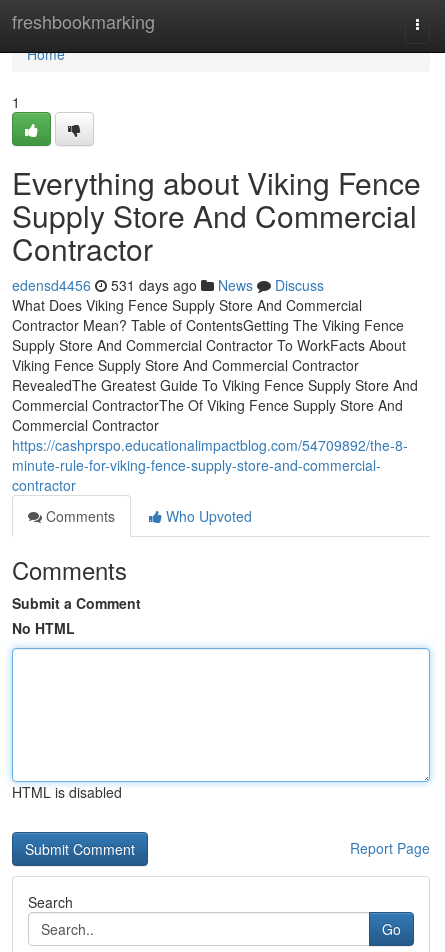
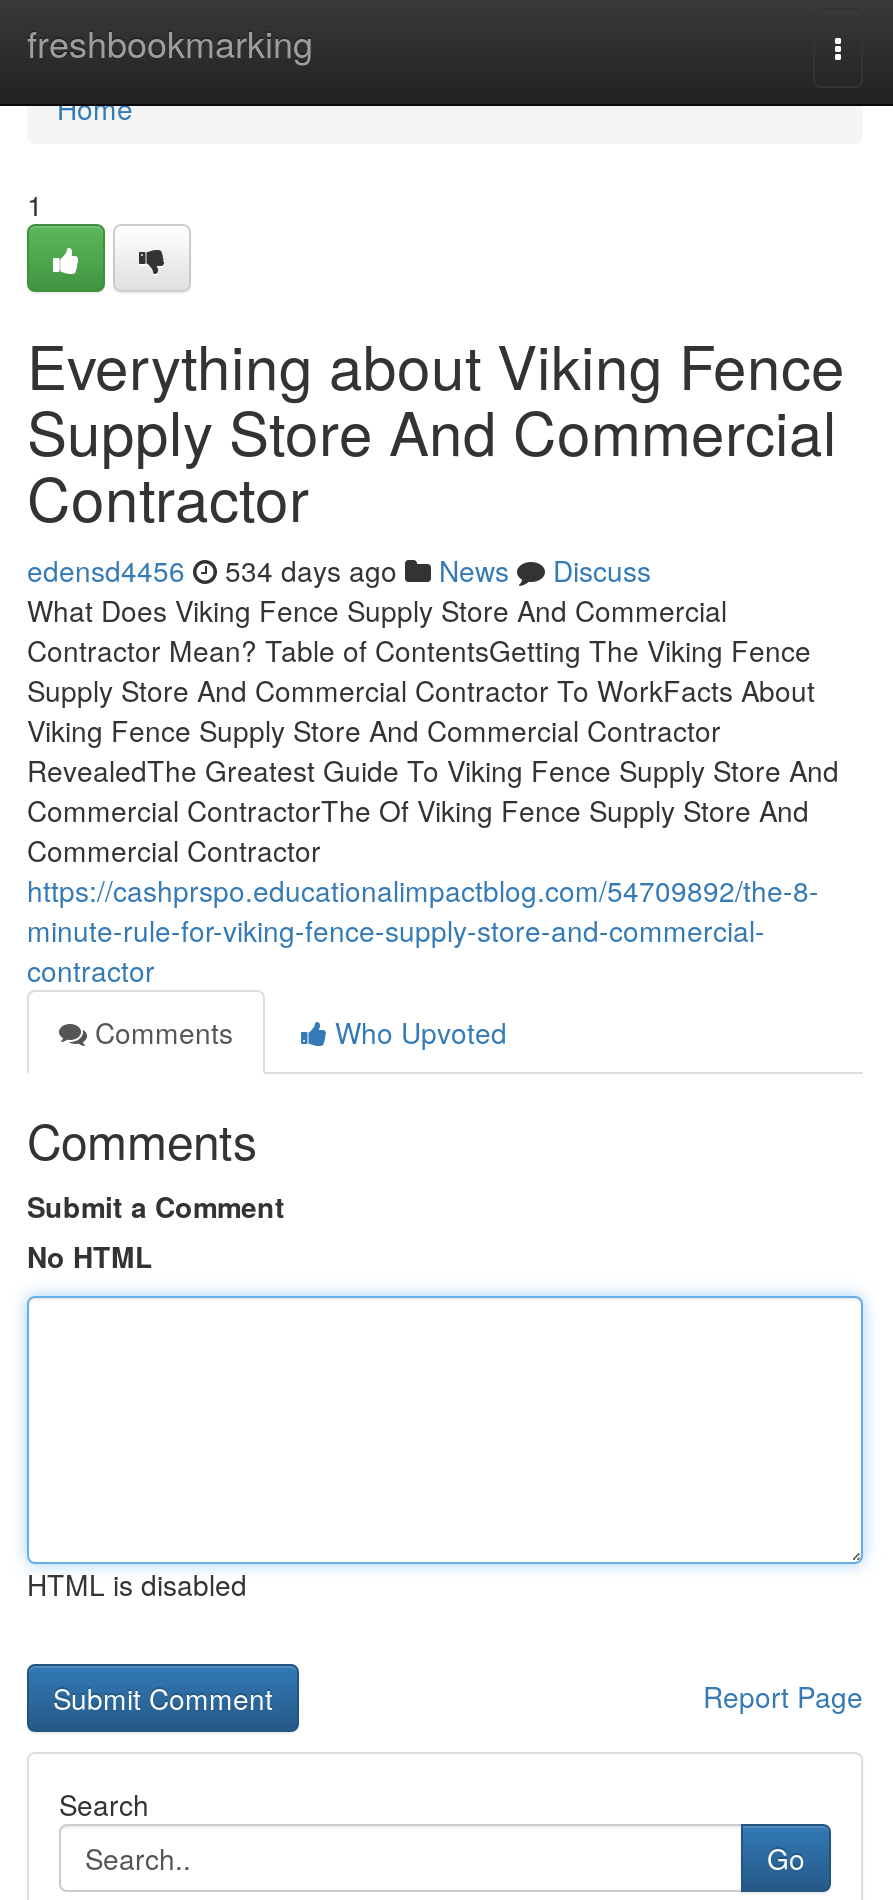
[12,275,324,295] edensd4456 531 days ago News Discuss -> [27,550,651,590] edensd4456 534 days ago News Discuss

